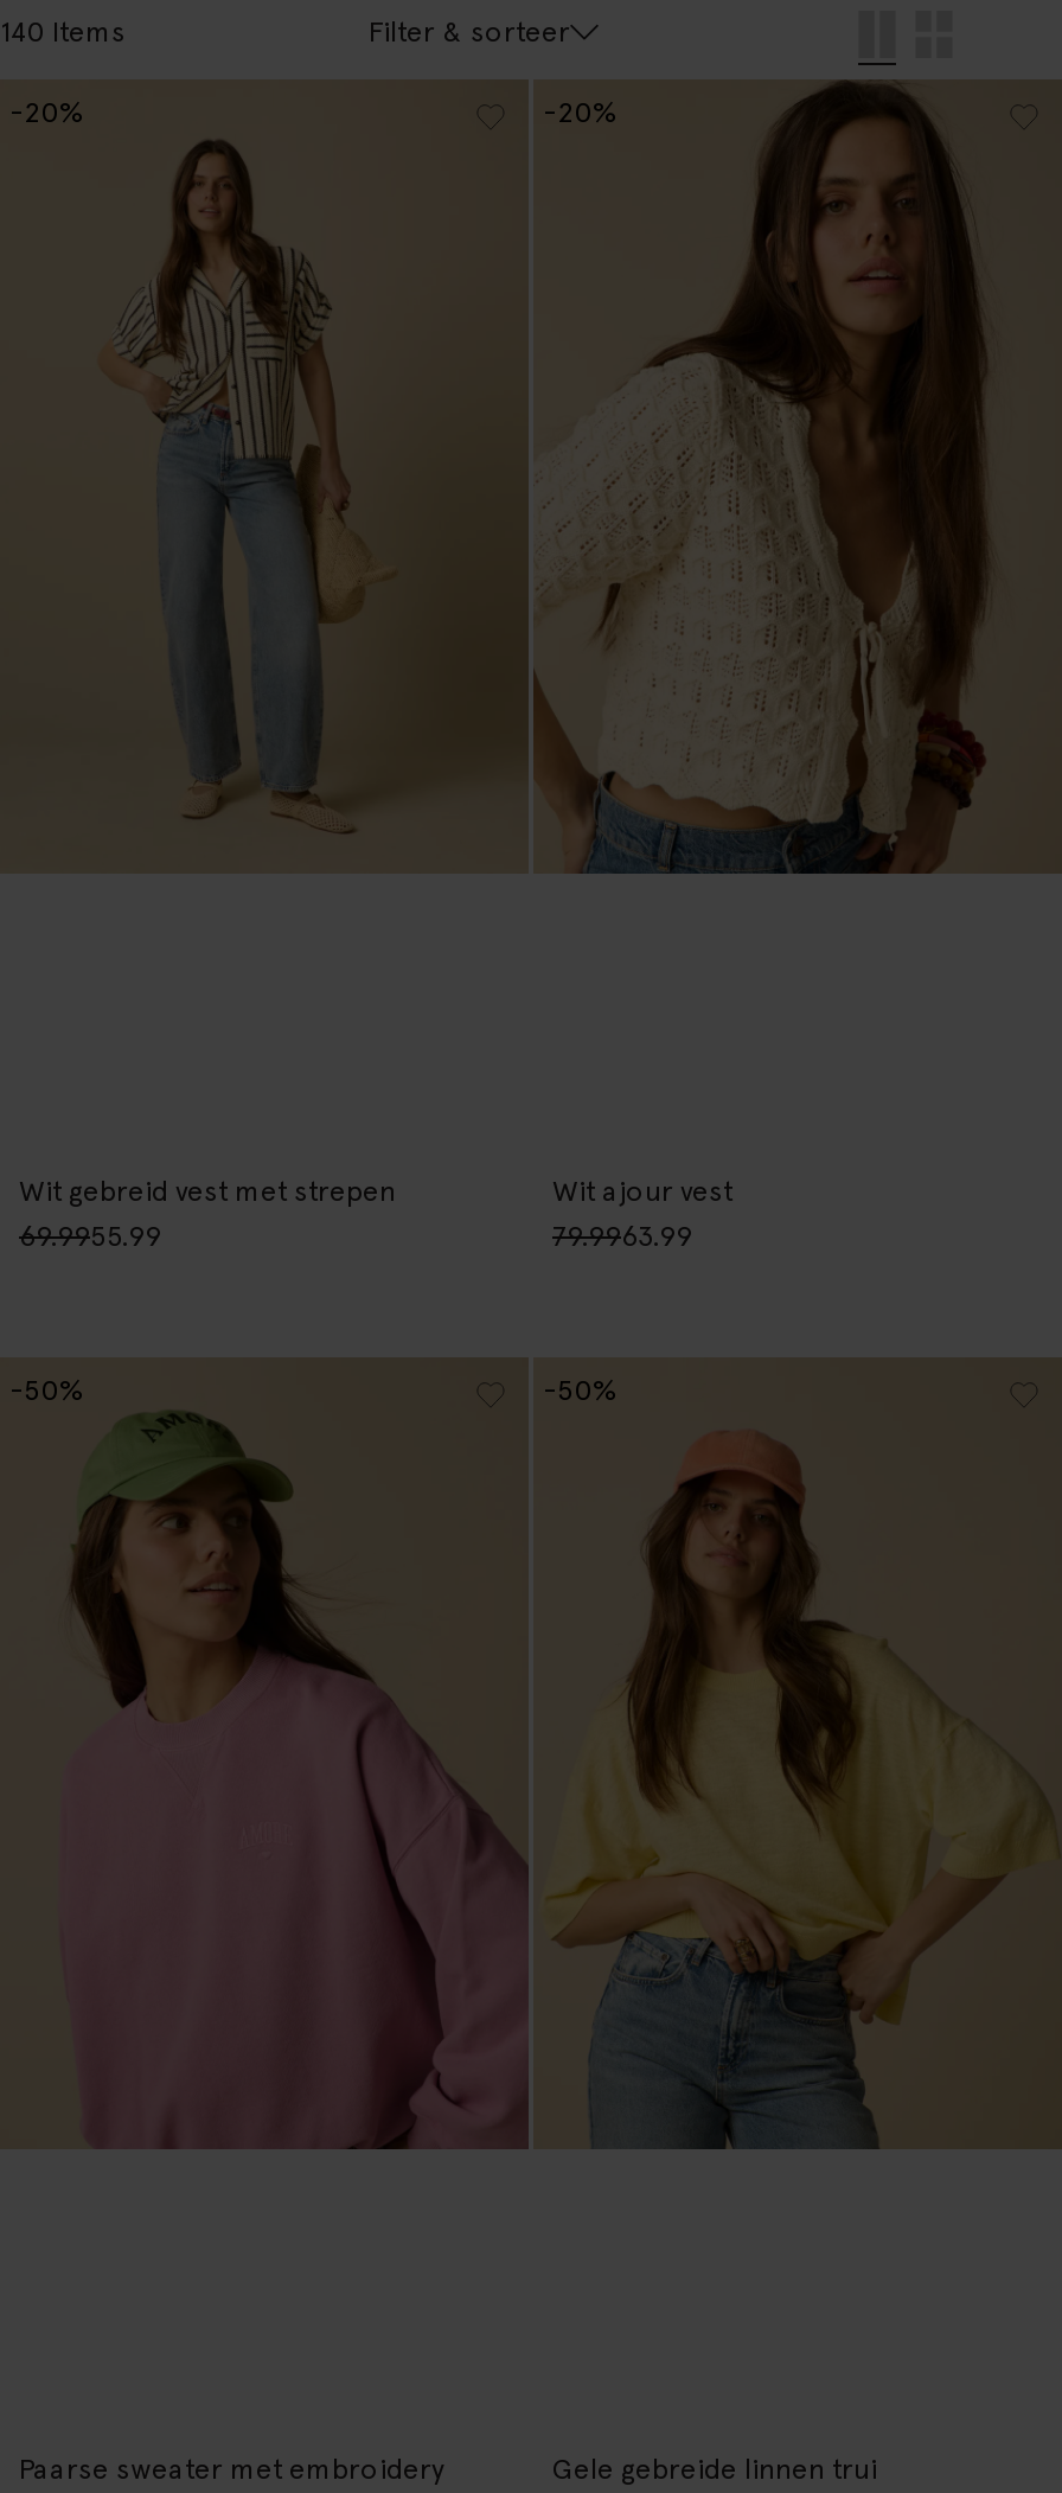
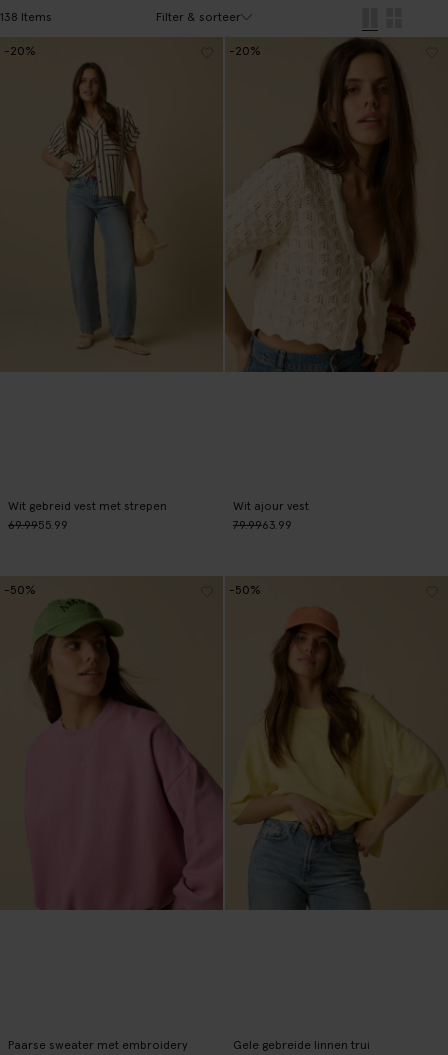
[0,15,126,49] 140 Items -> [0,10,52,24] 138 Items

